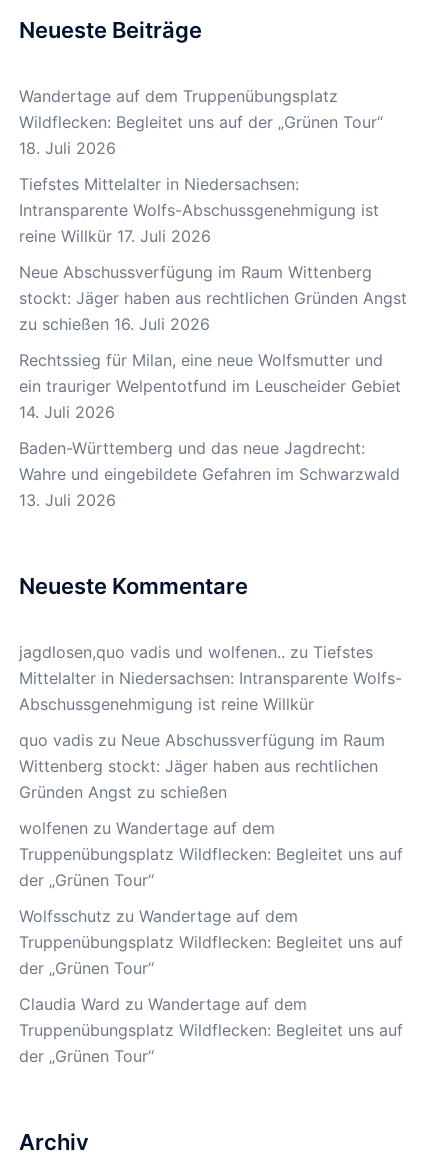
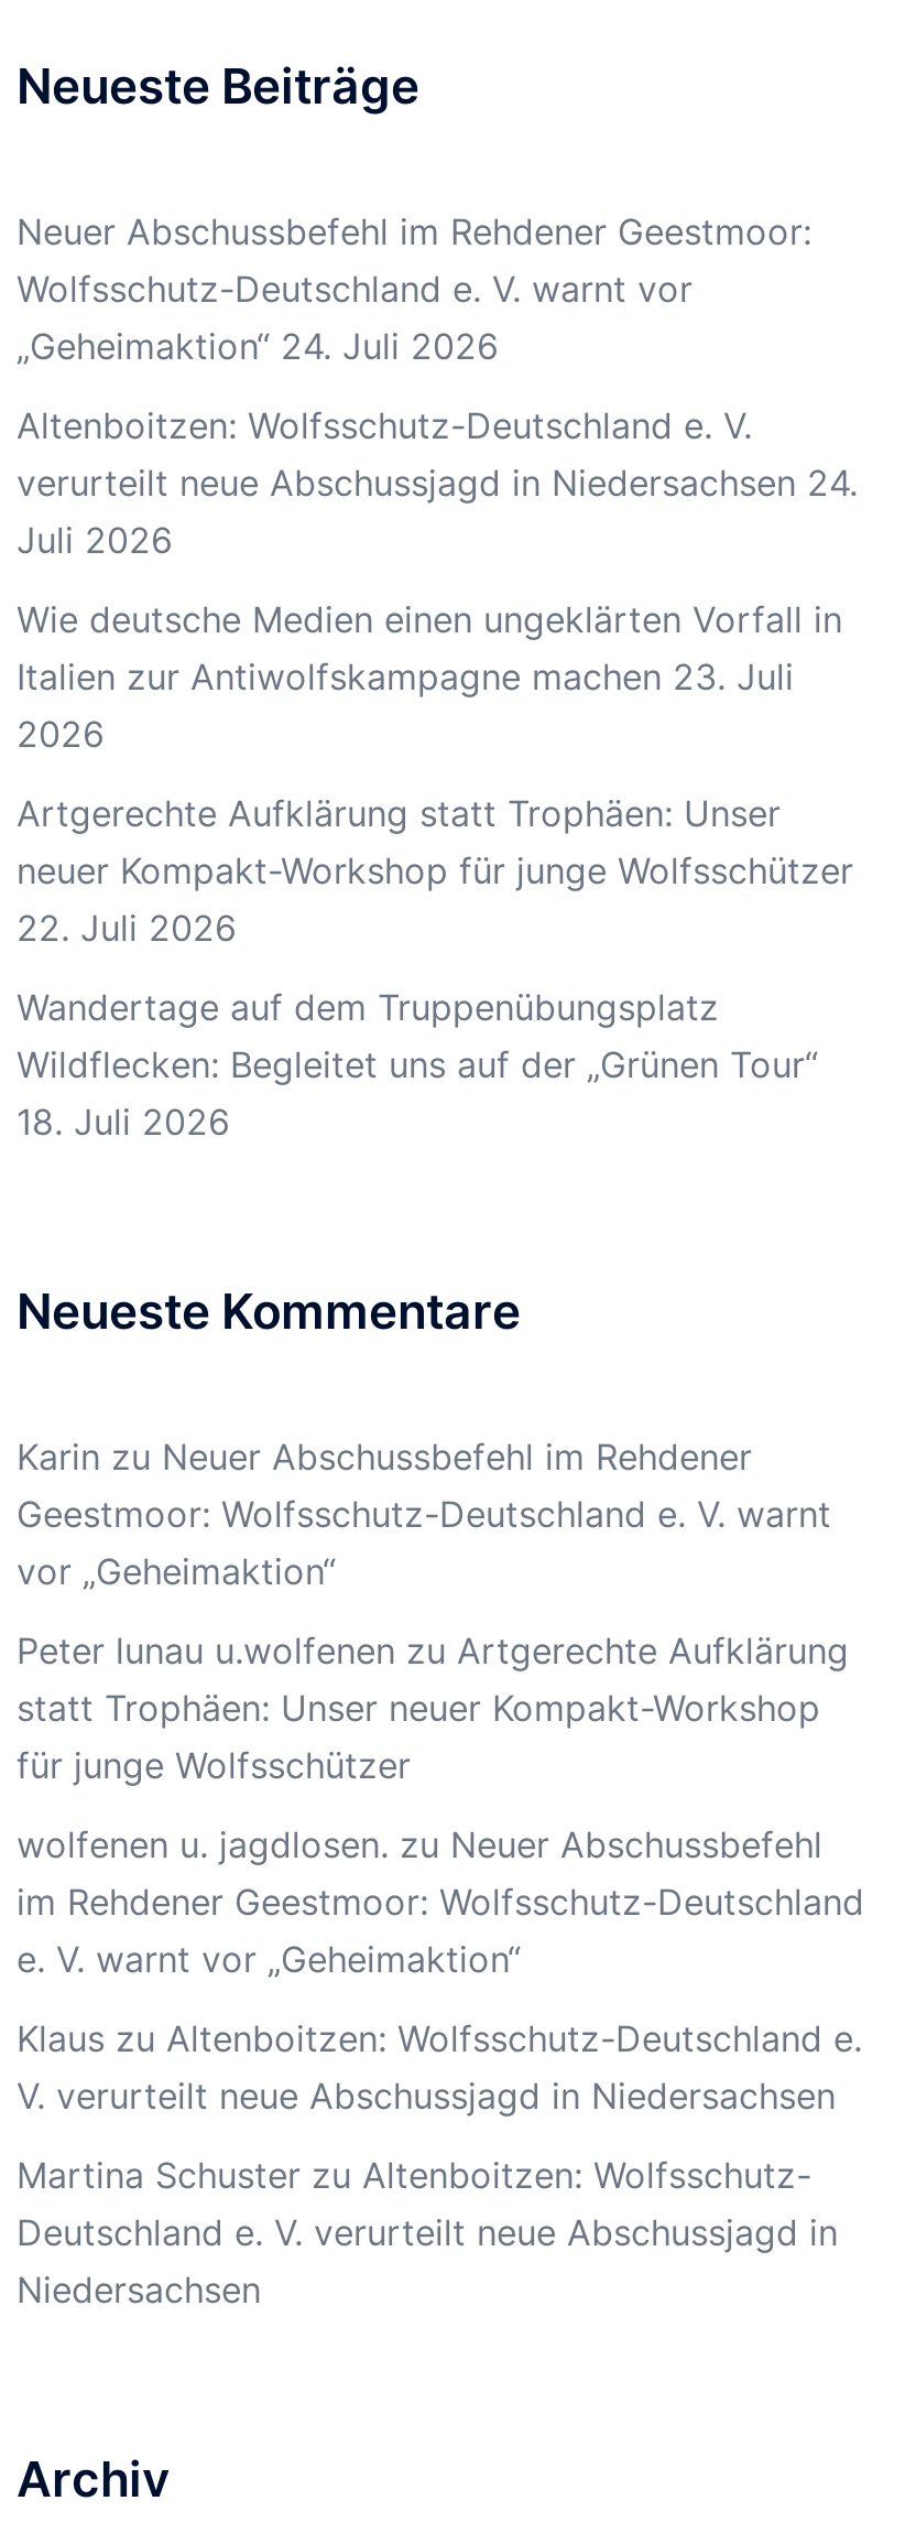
none -> [17,209,858,950] Neuer Abschussbefehl im Rehdener Geestmoor: | Wolfsschutz-Deutschland e. V. warnt vor | „Geheimaktion“ 24. Juli 2026 | Altenboitzen: Wolfsschutz-Deutschland e. V. | verurteilt neue Abschussjagd in Niedersachsen 24. | Juli 2026 | Wie deutsche Medien einen ungeklärten Vorfall in | Italien zur Antiwolfskampagne machen 23. Juli | 2026 | Artgerechte Aufklärung statt Trophäen: Unser | neuer Kompakt-Workshop für junge Wolfsschützer | 22. Juli 2026
moved [19,86,383,158] -> [17,985,818,1143]: Wandertage auf dem Truppenübungsplatz | Wildflecken: Begleitet uns auf der „Grünen Tour“ | 18. Juli 2026
[19,174,407,510] Tiefstes Mittelalter in Niedersachsen: | Intransparente Wolfs-Abschussgenehmigung ist | reine Willkür 17. Juli 2026 | Neue Abschussverfügung im Raum Wittenberg | stockt: Jäger haben aus rechtlichen Gründen Angst | zu schießen 16. Juli 2026 | Rechtssieg für Milan, eine neue Wolfsmutter und | ein trauriger Welpentotfund im Leuscheider Gebiet | 14. Juli 2026 | Baden-Württemberg und das neue Jagdrecht: | Wahre und eingebildete Gefahren im Schwarzwald | 13. Juli 2026 -> none
[19,642,402,714] jagdlosen,quo vadis und wolfenen.. zu Tiefstes | Mittelalter in Niedersachsen: Intransparente Wolfs- | Abschussgenehmigung ist reine Willkür -> [17,1434,831,1593] Karin zu Neuer Abschussbefehl im Rehdener | Geestmoor: Wolfsschutz-Deutschland e. V. warnt | vor „Geheimaktion“
[19,730,385,802] quo vadis zu Neue Abschussverfügung im Raum | Wittenberg stockt: Jäger haben aus rechtlichen | Gründen Angst zu schießen -> [17,1628,849,1787] Peter lunau u.wolfenen zu Artgerechte Aufklärung | statt Trophäen: Unser neuer Kompakt-Workshop | für junge Wolfsschützer
[19,818,403,890] wolfenen zu Wandertage auf dem | Truppenübungsplatz Wildflecken: Begleitet uns auf | der „Grünen Tour“ -> [17,1822,864,1981] wolfenen u. jagdlosen. zu Neuer Abschussbefehl | im Rehdener Geestmoor: Wolfsschutz-Deutschland | e. V. warnt vor „Geheimaktion“
[19,906,403,978] Wolfsschutz zu Wandertage auf dem | Truppenübungsplatz Wildflecken: Begleitet uns auf | der „Grünen Tour“ -> [17,2016,862,2117] Klaus zu Altenboitzen: Wolfsschutz-Deutschland e. | V. verurteilt neue Abschussjagd in Niedersachsen
[19,994,403,1066] Claudia Ward zu Wandertage auf dem | Truppenübungsplatz Wildflecken: Begleitet uns auf | der „Grünen Tour“ -> [17,2153,838,2311] Martina Schuster zu Altenboitzen: Wolfsschutz- | Deutschland e. V. verurteilt neue Abschussjagd in | Niedersachsen

